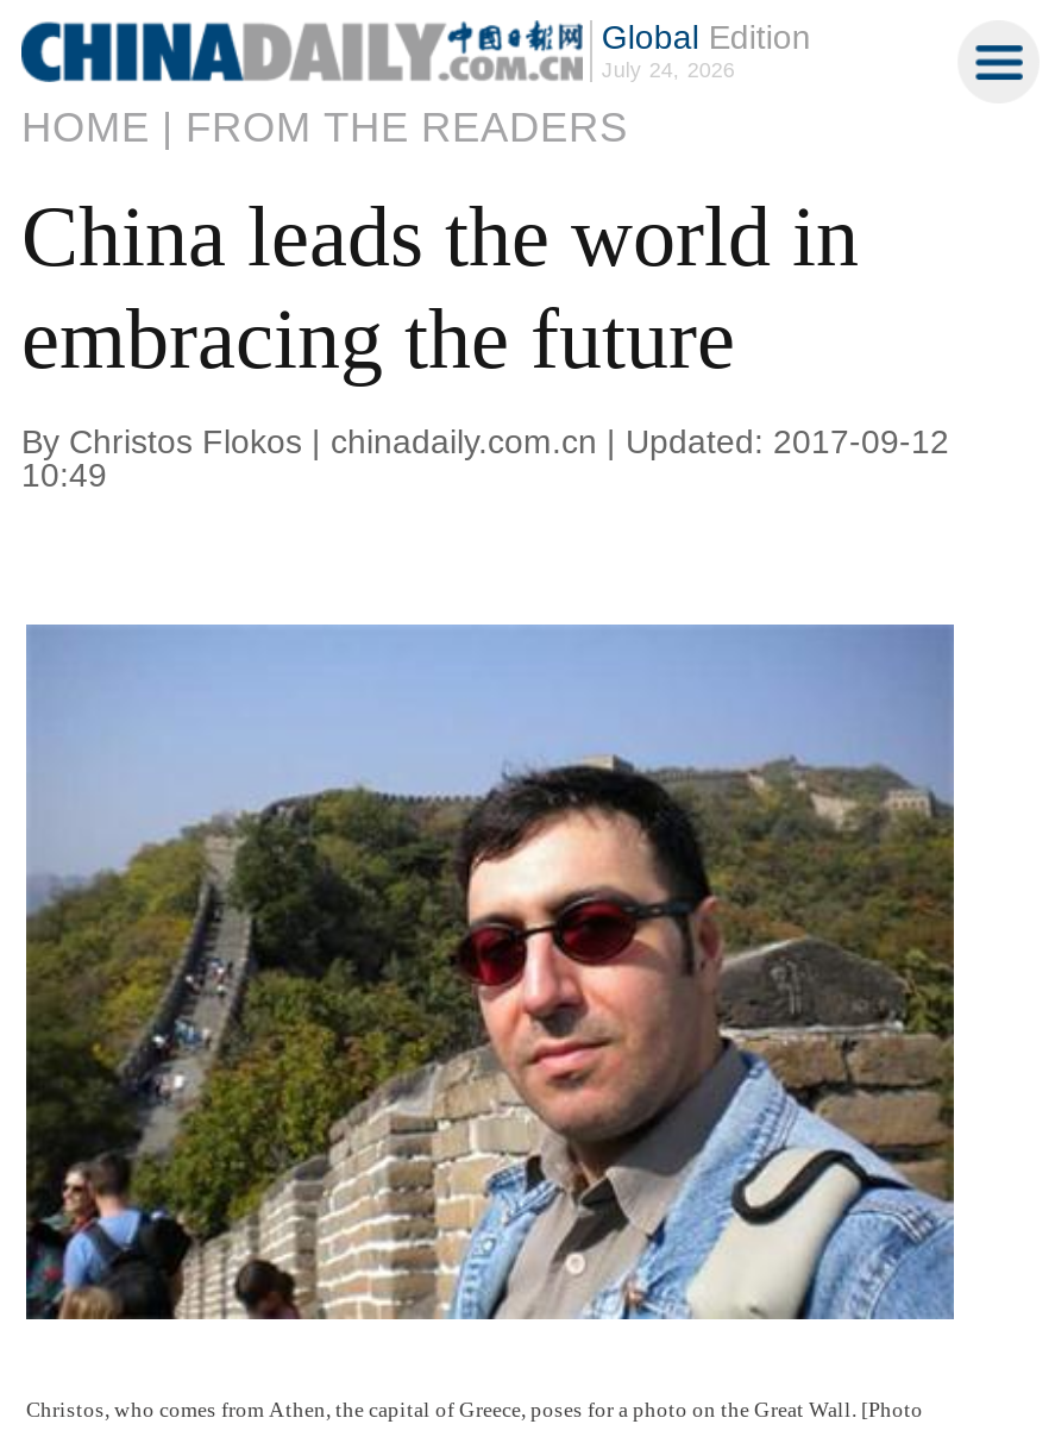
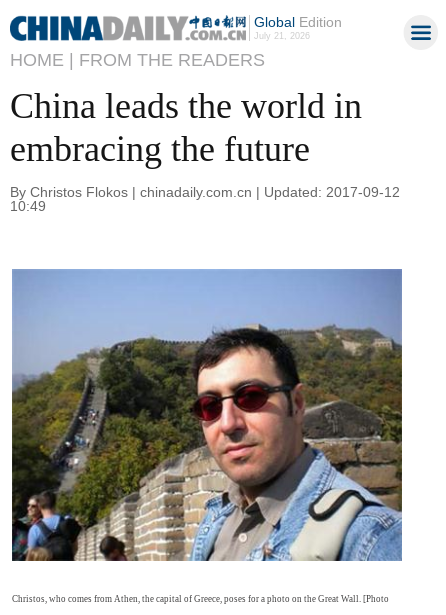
[602,58,735,82] July 24, 2026 -> [254,31,310,41] July 21, 2026

